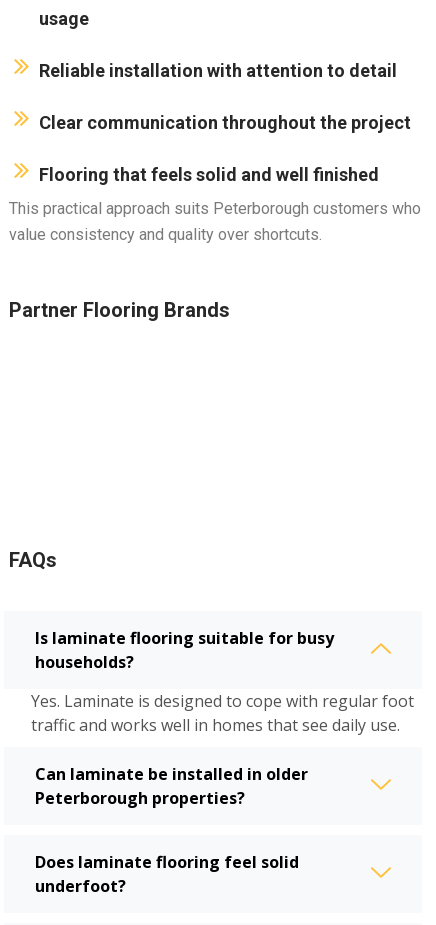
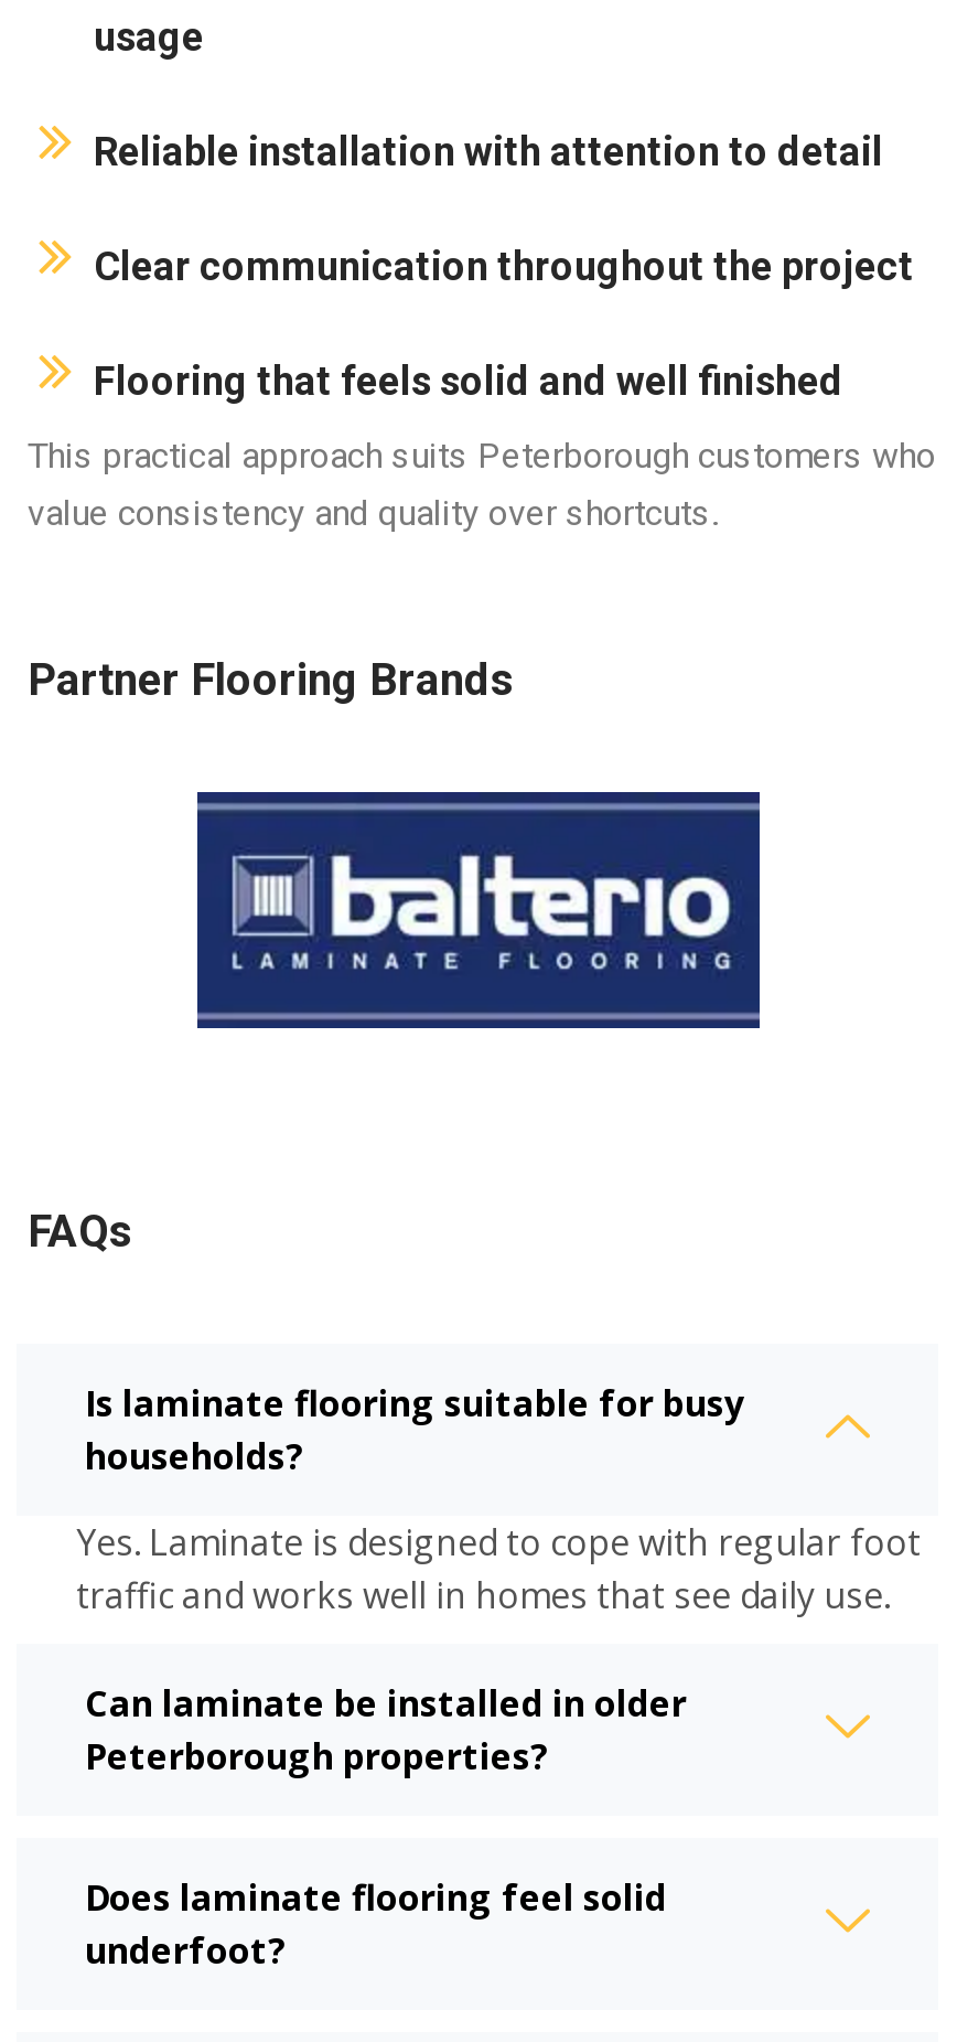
none -> [195,790,762,1030] [image]

